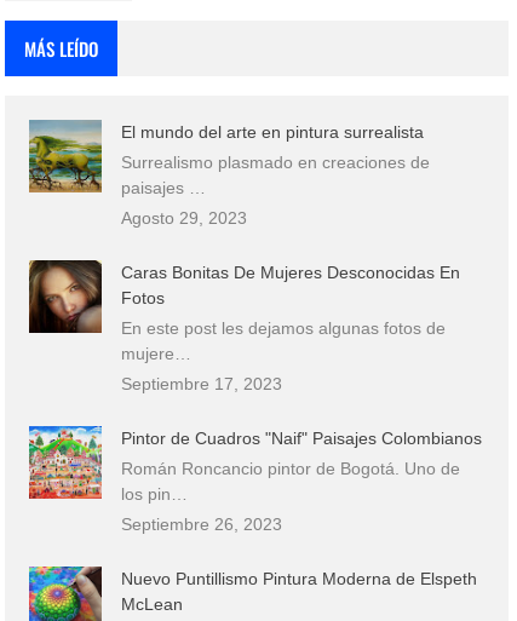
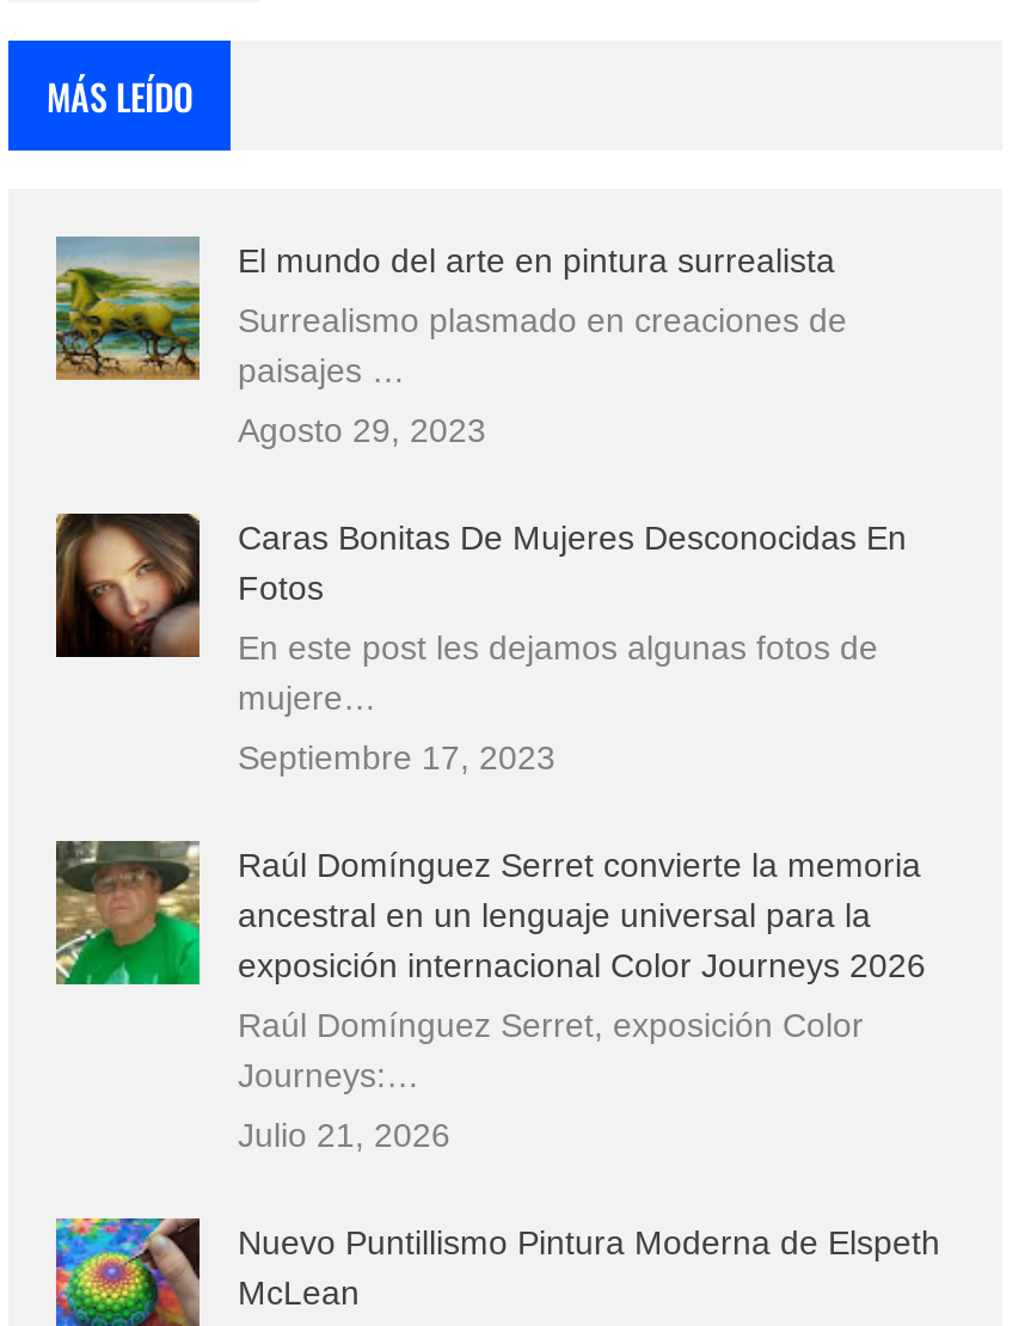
[28,425,482,500] [image] | Pintor de Cuadros "Naif" Paisajes Colombianos -> [54,839,926,987] [image] | Raúl Domínguez Serret convierte la memoria | ancestral en un lenguaje universal para la | exposición internacional Color Journeys 2026
[121,458,460,503] Román Roncancio pintor de Bogotá. Uno de | los pin… -> [238,1005,864,1093] Raúl Domínguez Serret, exposición Color | Journeys:…
[121,514,282,533] Septiembre 26, 2023 -> [238,1115,450,1153] Julio 21, 2026

